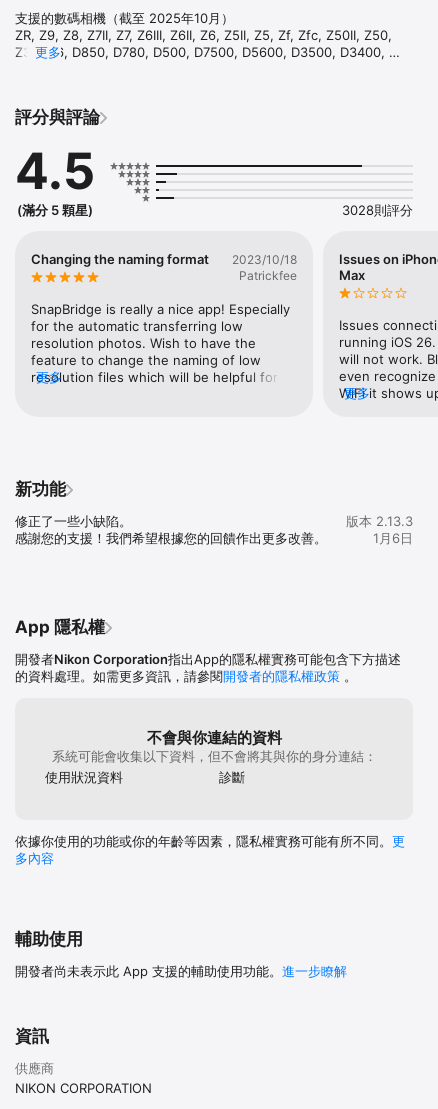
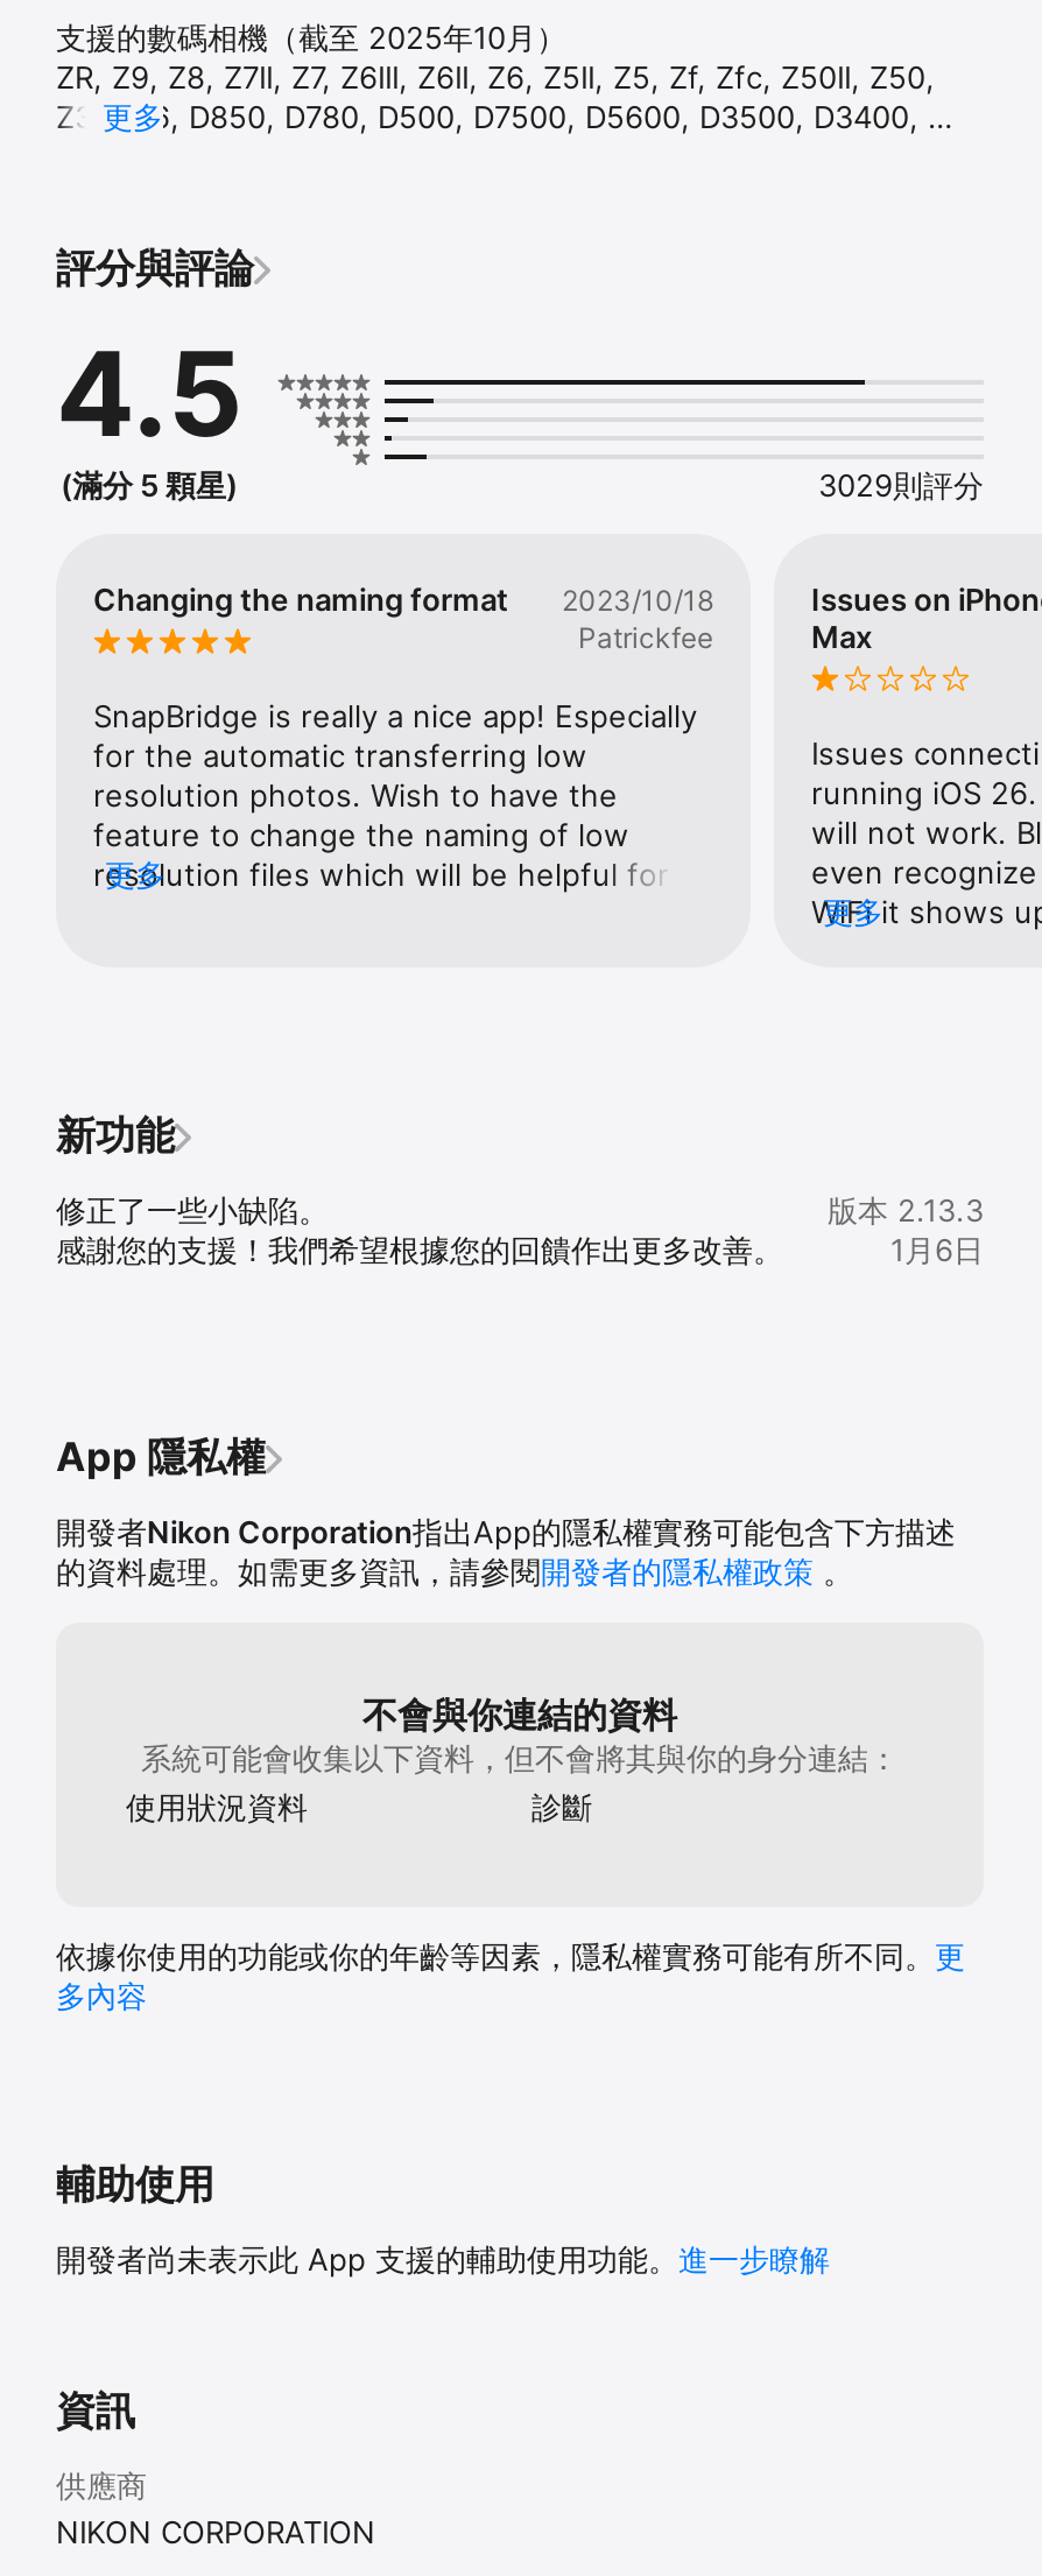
[342,202,413,218] 3028則評分 -> [818,466,984,503] 3029則評分

